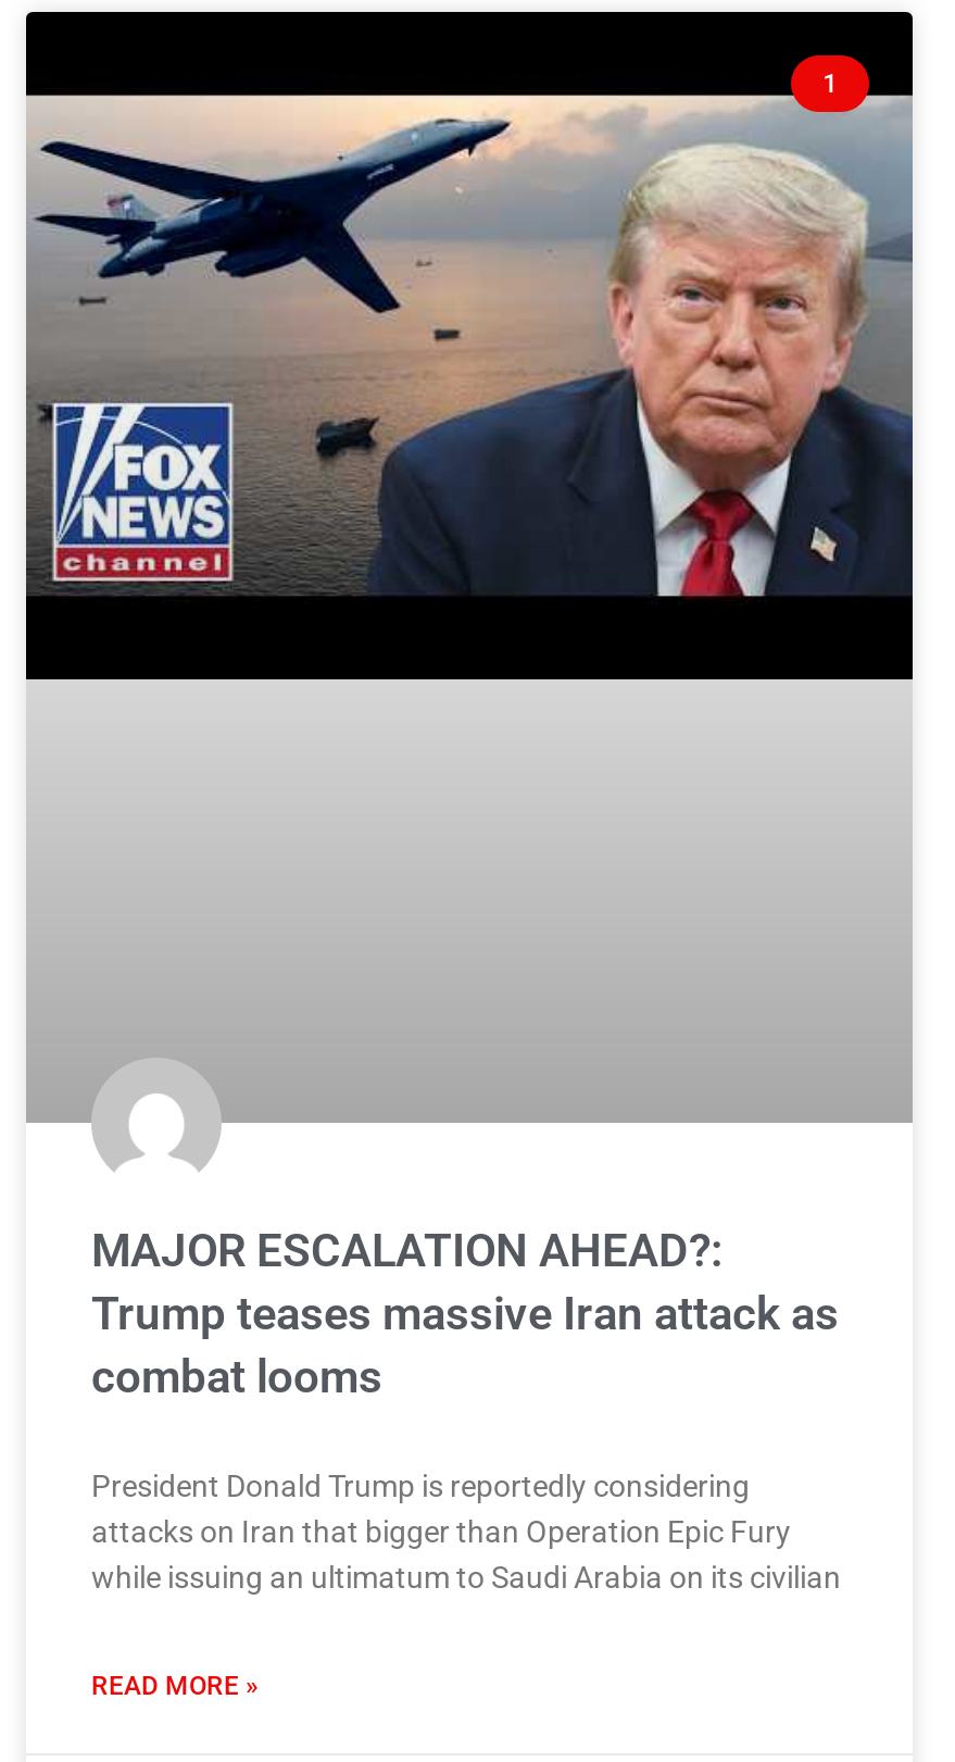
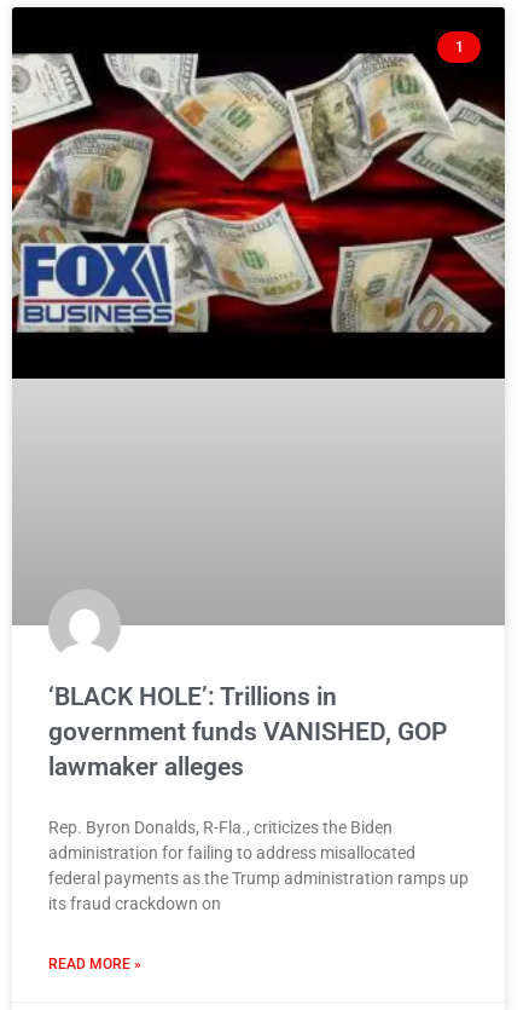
[26,92,913,597] [image] -> [11,52,505,333] [image]
[91,1224,839,1402] MAJOR ESCALATION AHEAD?: | Trump teases massive Iran attack as | combat looms -> [48,682,447,781] ‘BLACK HOLE’: Trillions in | government funds VANISHED, GOP | lawmaker alleges
[91,1467,841,1594] President Donald Trump is reportedly considering | attacks on Iran that bigger than Operation Epic Fury | while issuing an ultimatum to Saudi Arabia on its civilian -> [48,817,469,913] Rep. Byron Donalds, R-Fla., criticizes the Biden | administration for failing to address misallocated | federal payments as the Trump administration ramps up | its fraud crackdown on

